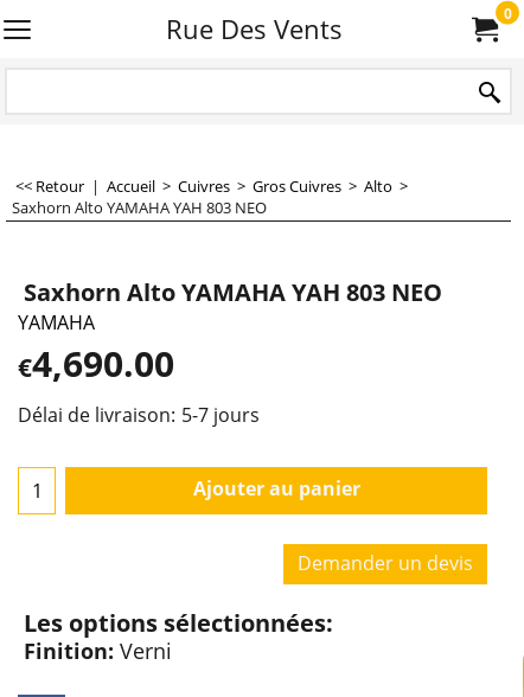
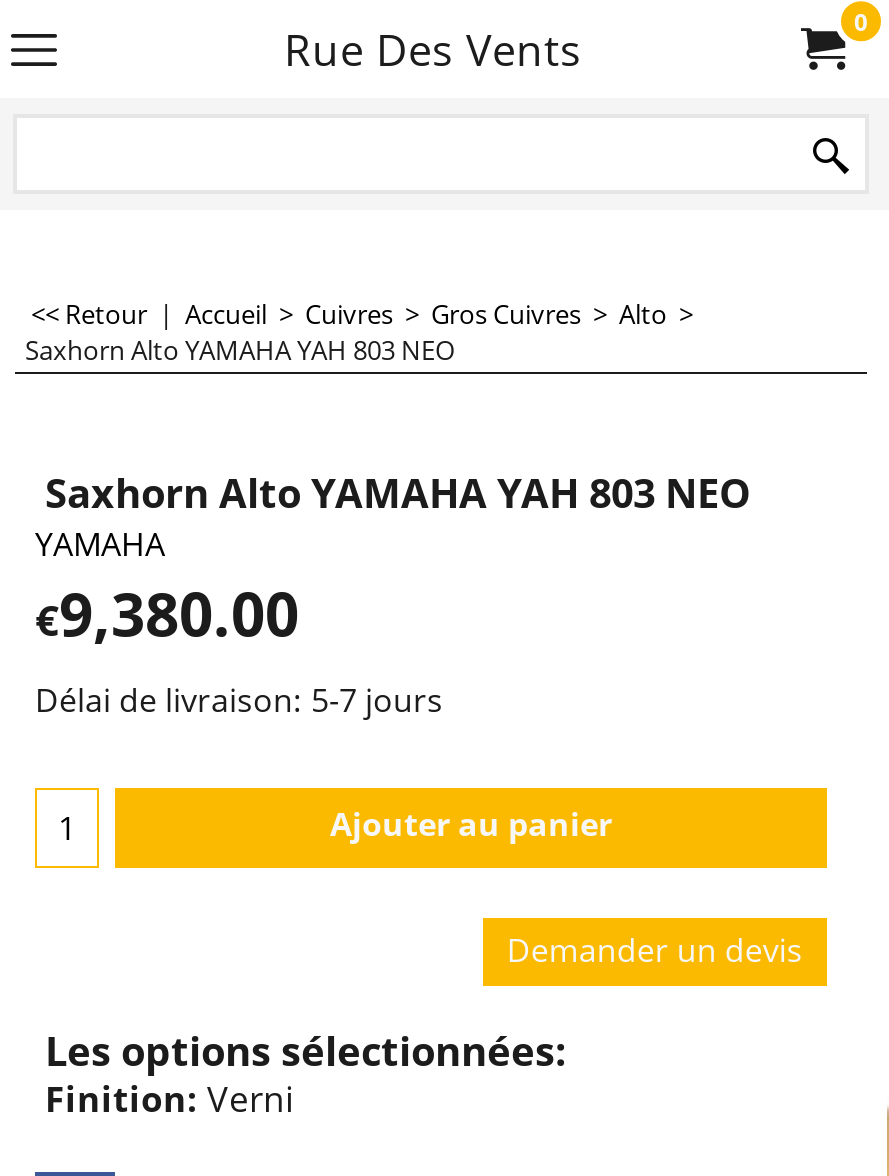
[18,339,174,388] €4,690.00 -> [35,572,299,654] €9,380.00

